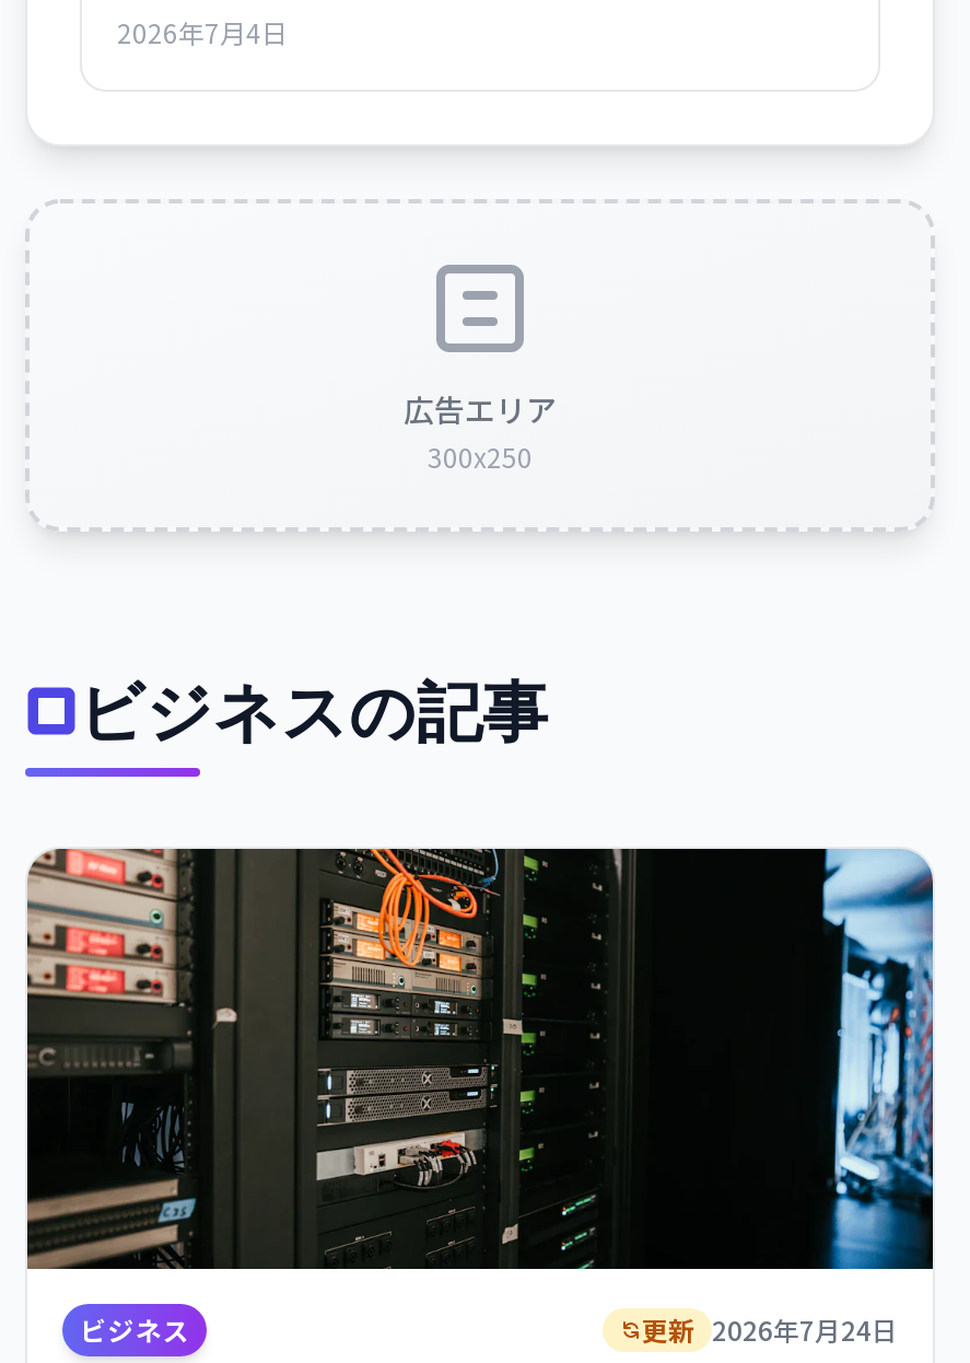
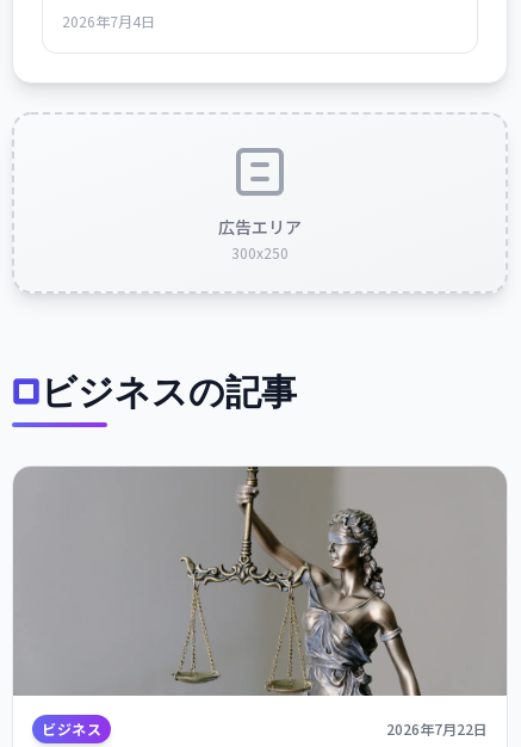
[27,847,935,1348] [image] | 更新 2026年7月24日 -> [14,465,507,739] [image] | 2026年7月22日

